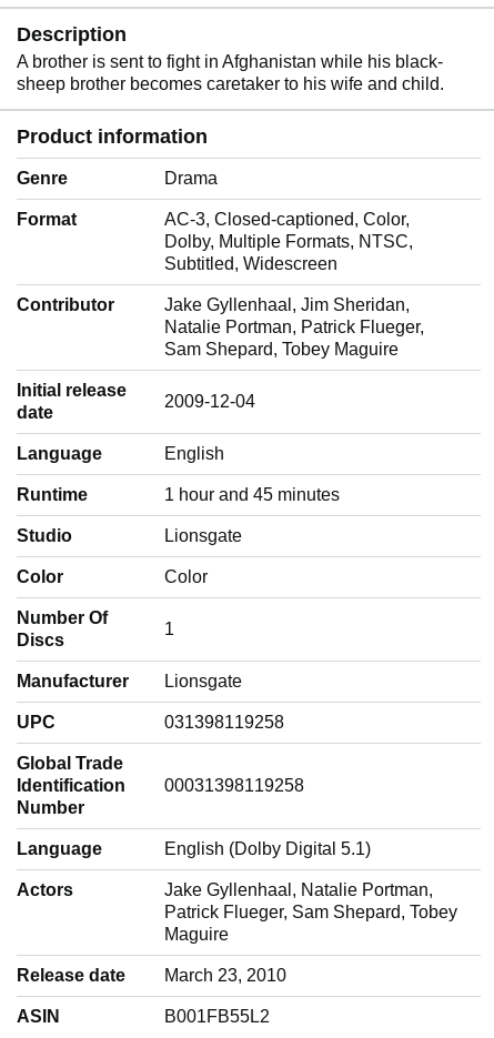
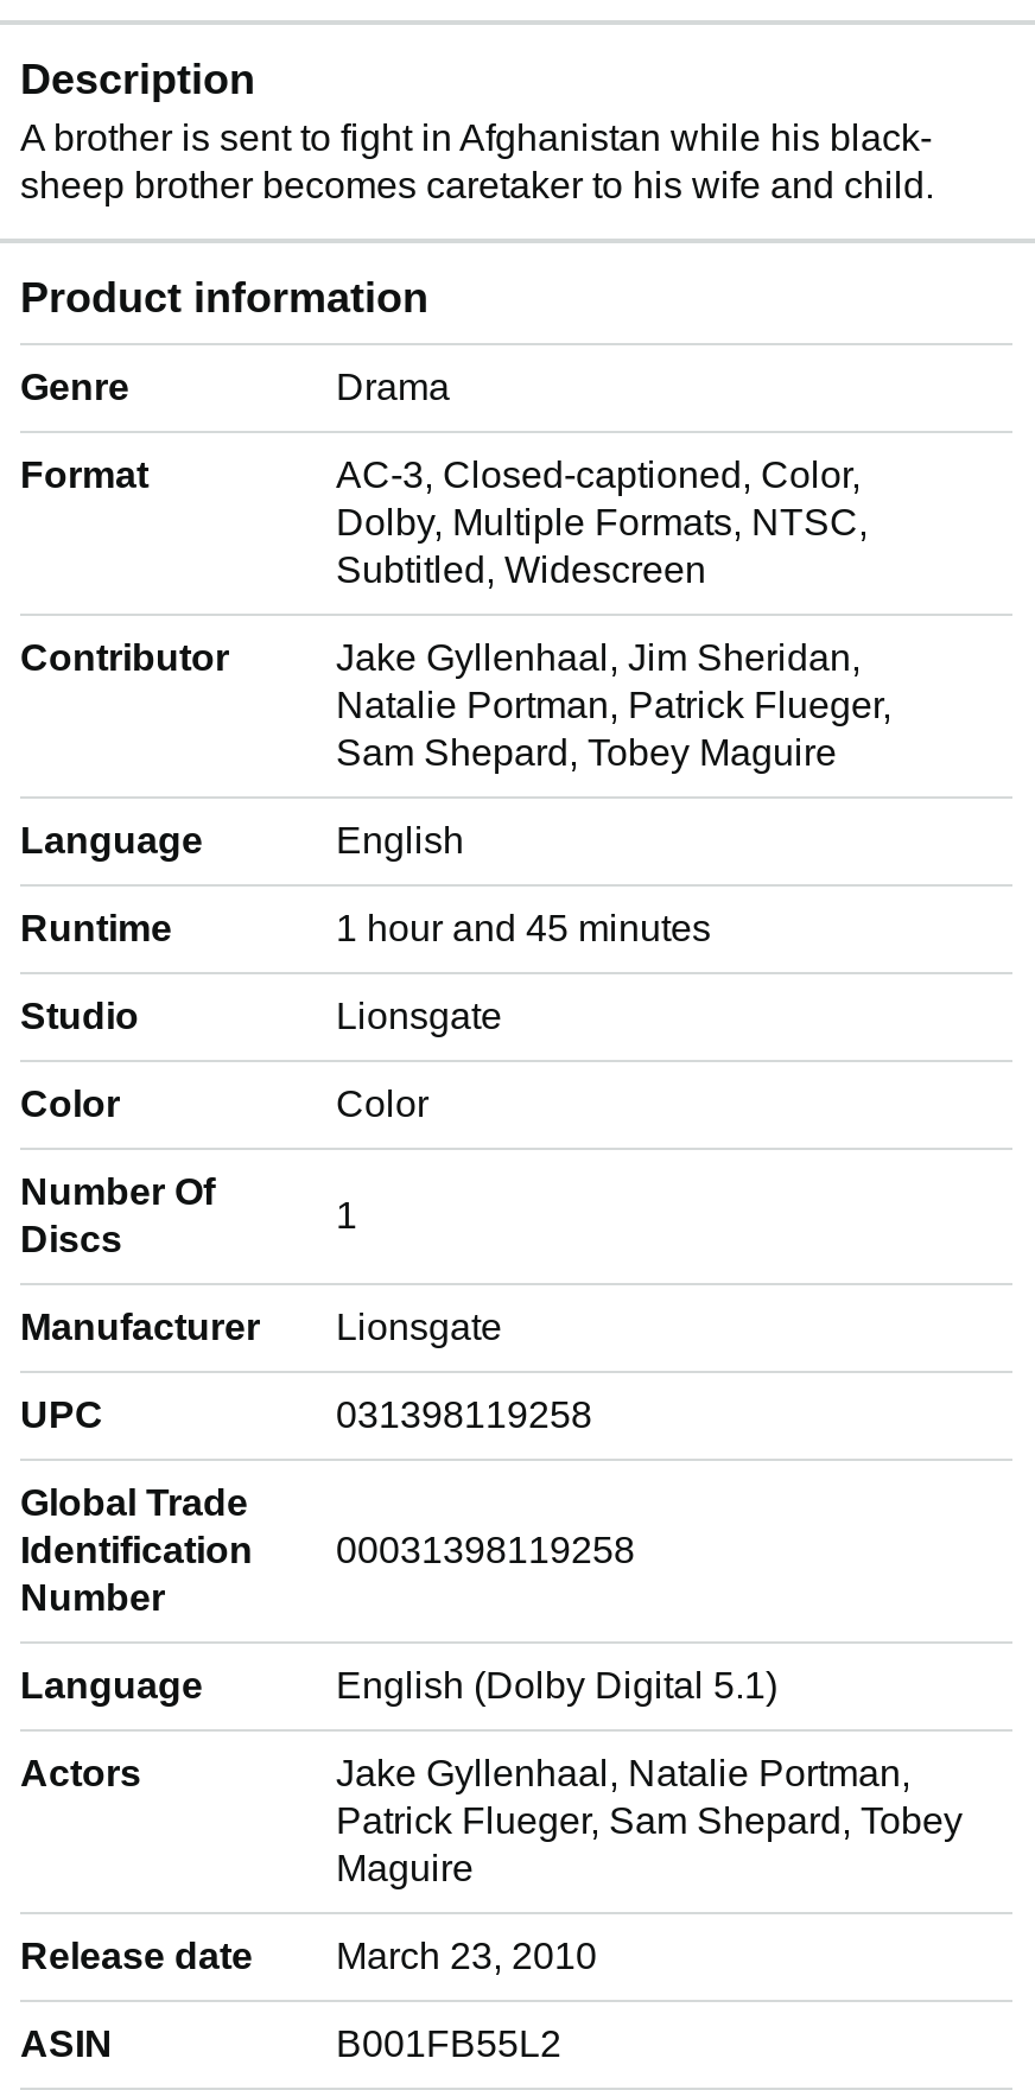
[17,381,127,422] Initial release | date -> none
[164,392,255,411] 2009-12-04 -> none

